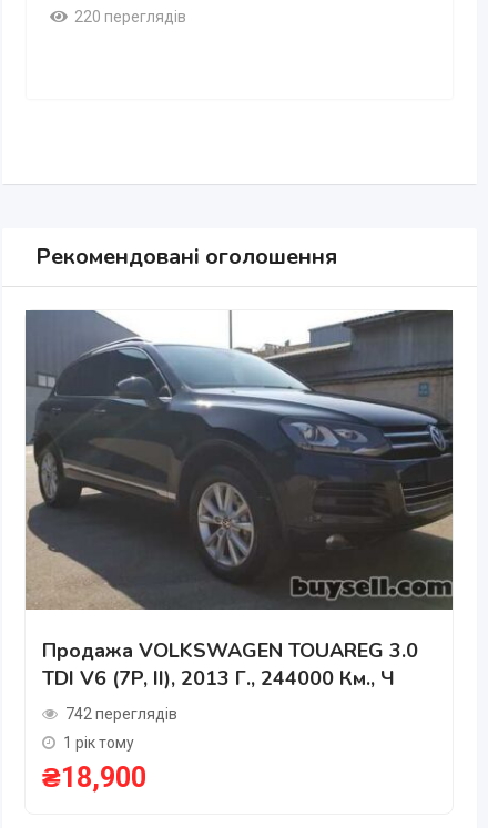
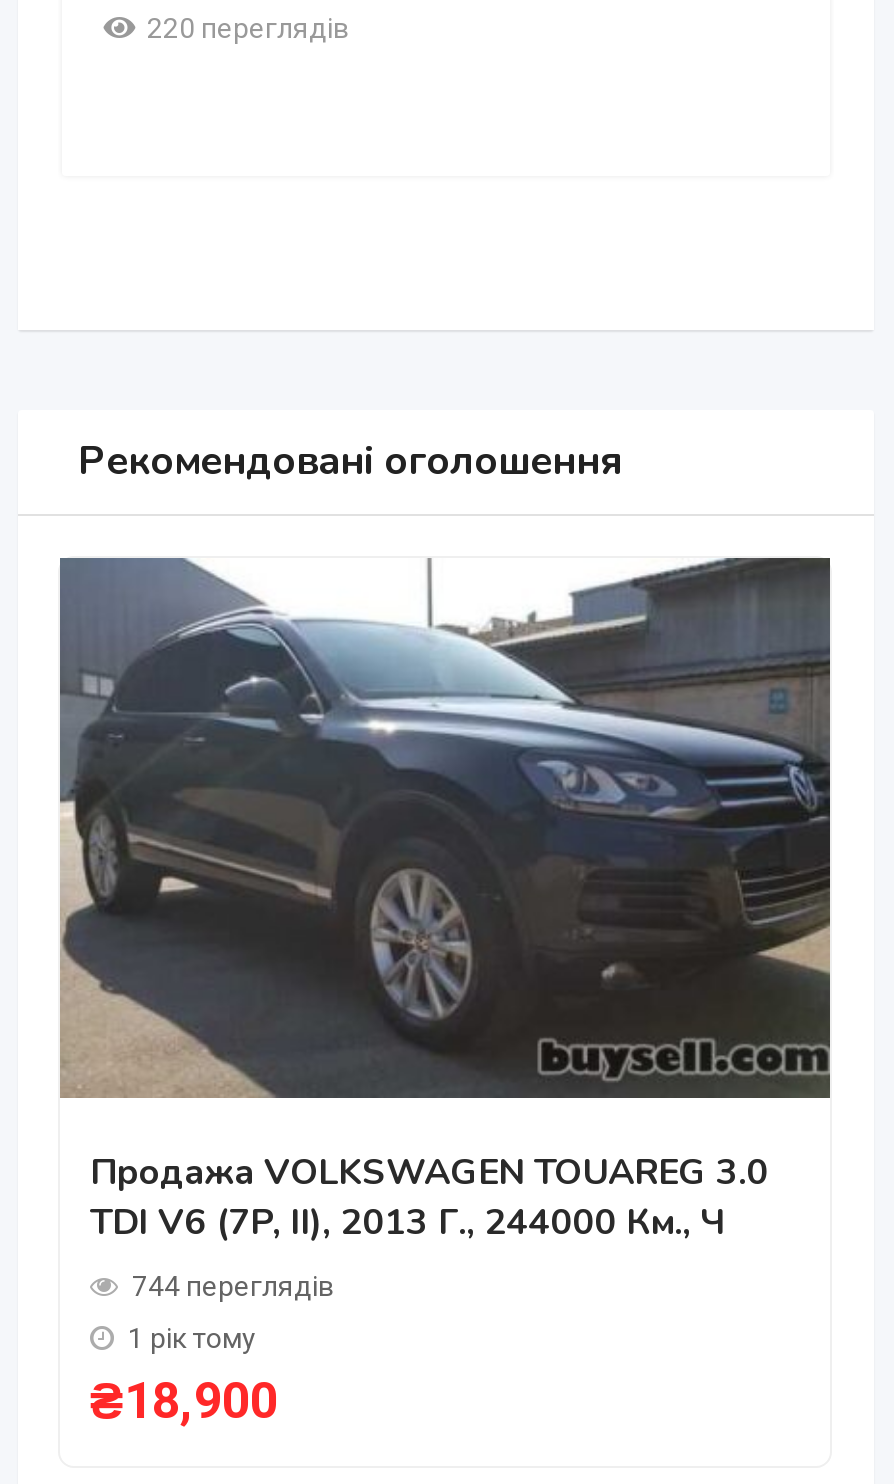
[65,704,177,722] 742 переглядів -> [132,1269,334,1301] 744 переглядів

